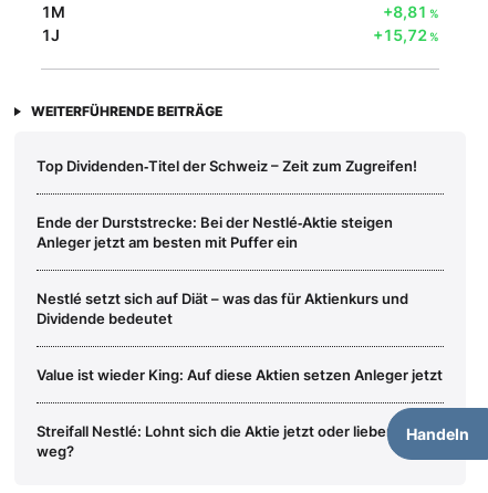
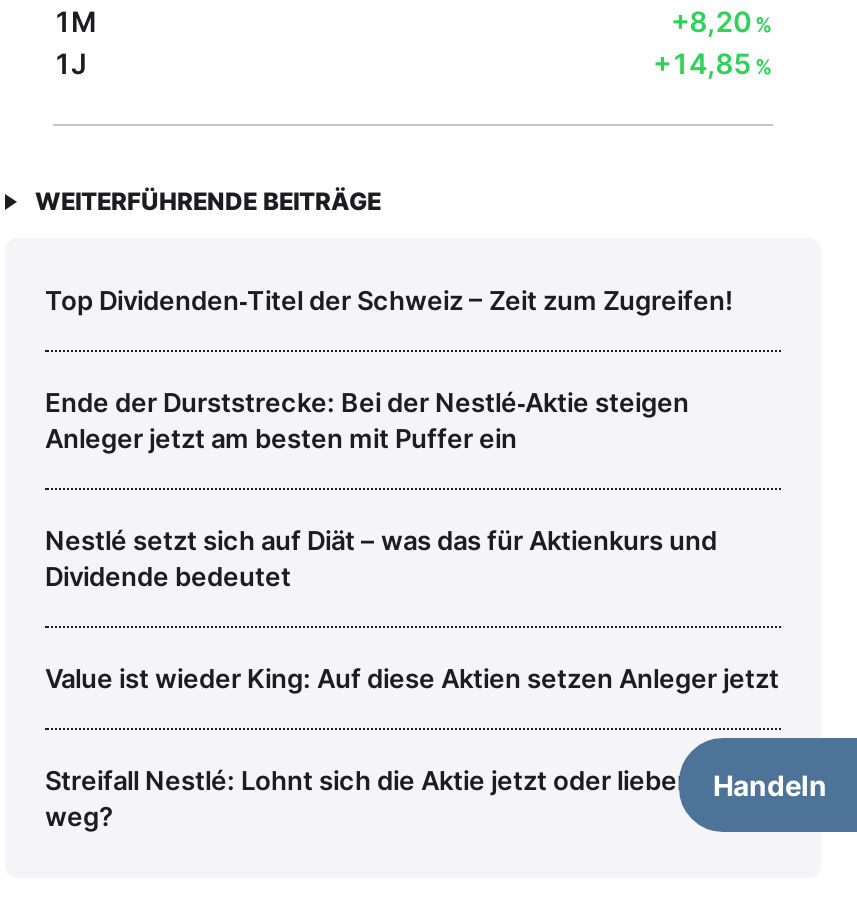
[383,3,439,22] +8,81% -> [671,5,773,39] +8,20%
[373,26,439,45] +15,72% -> [653,47,773,81] +14,85%

